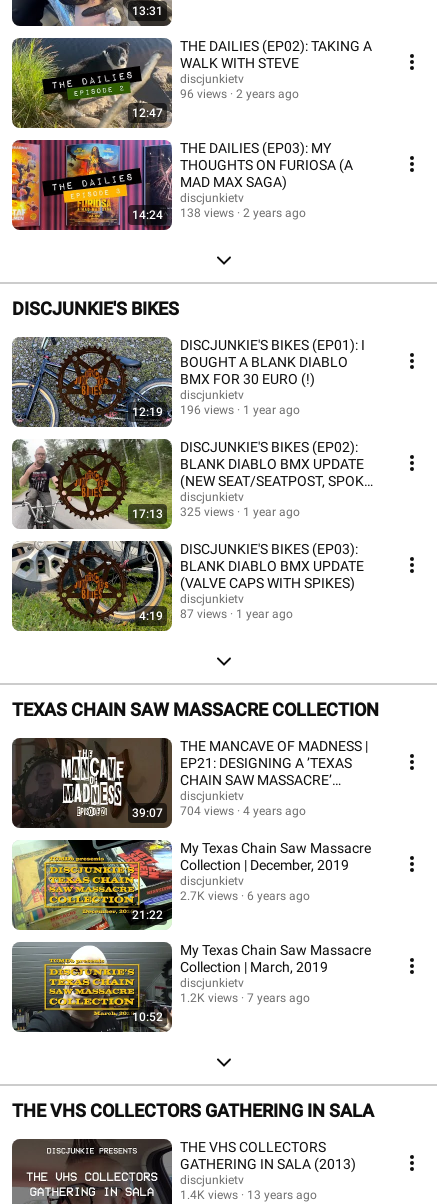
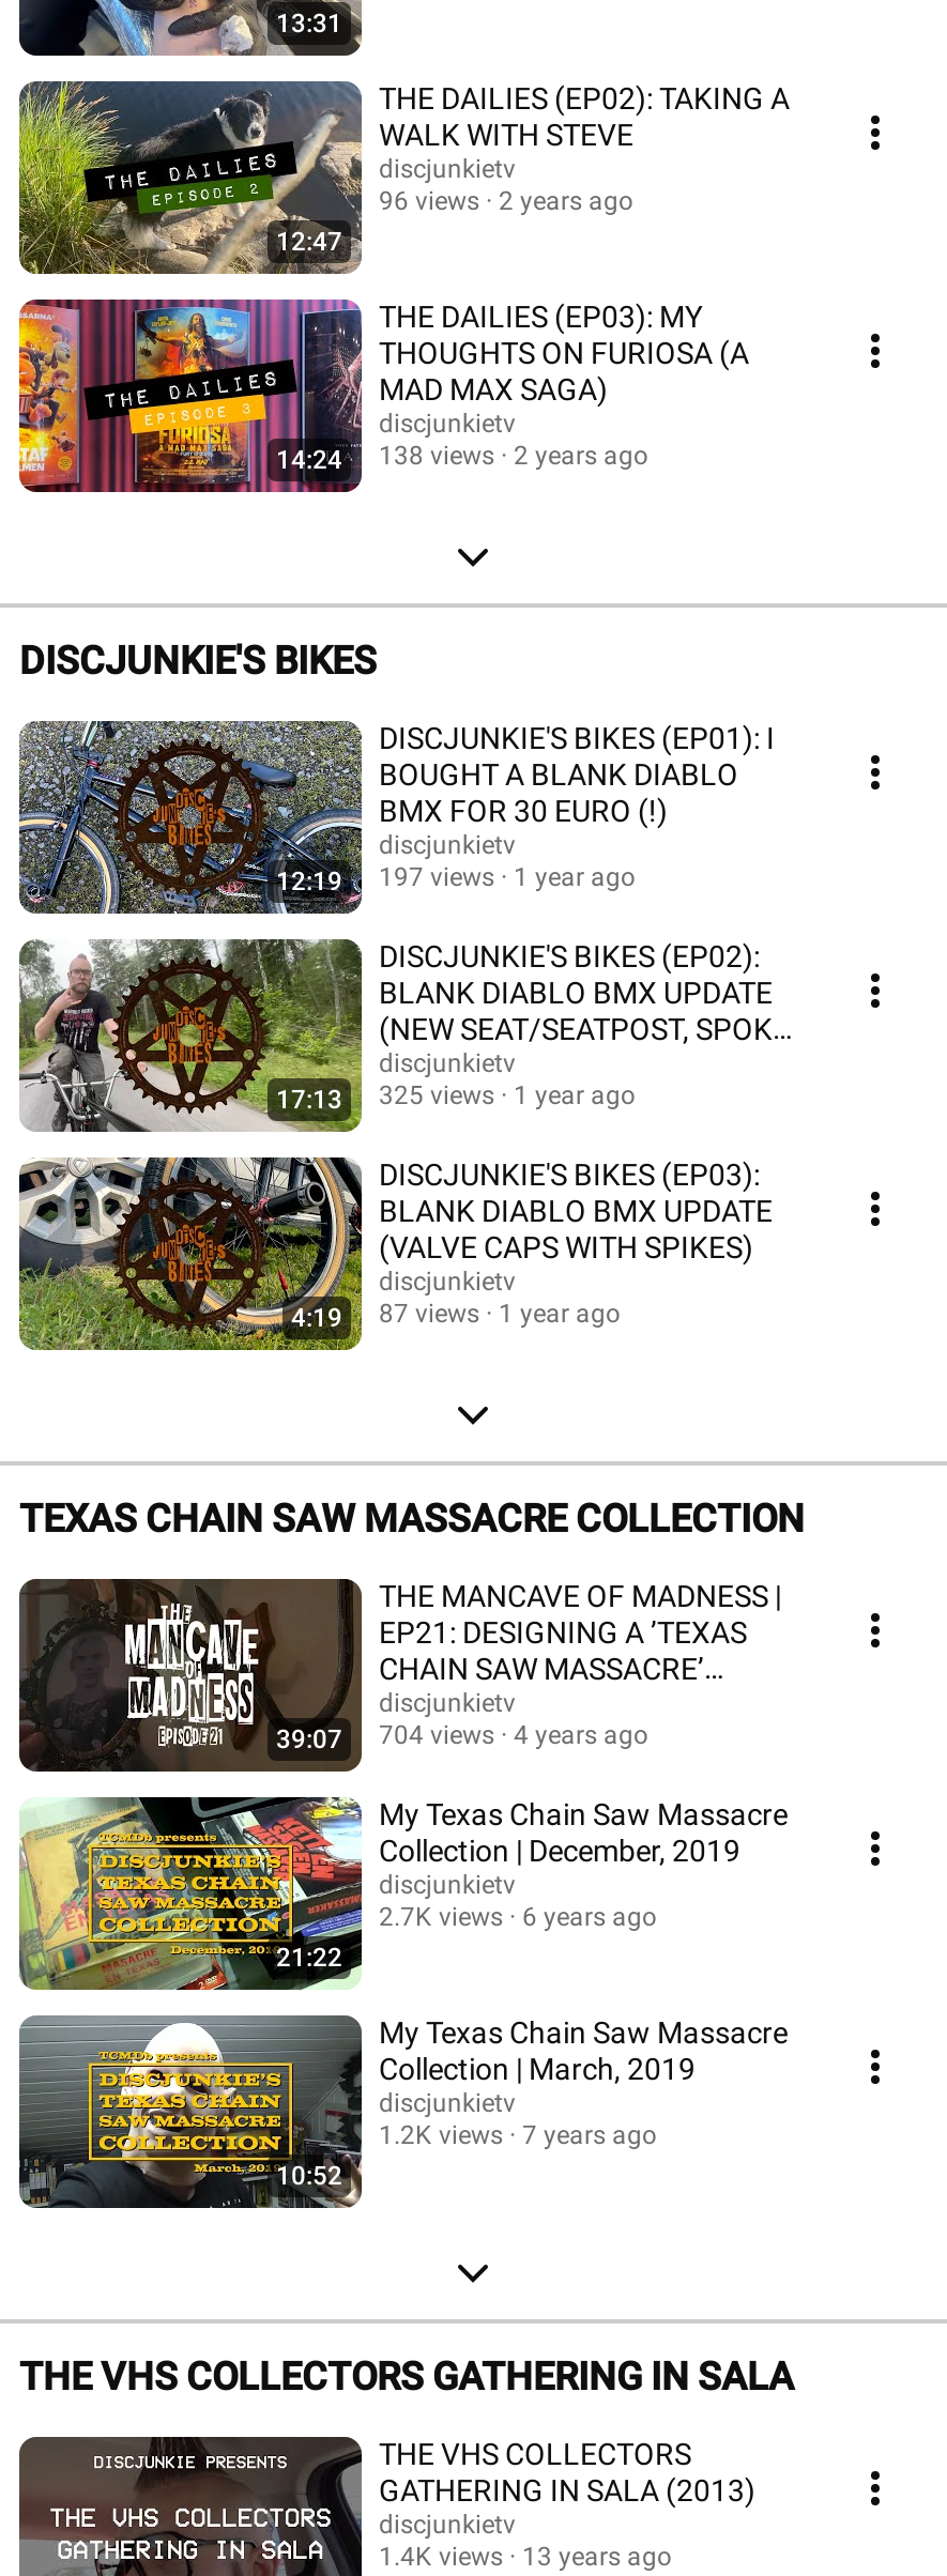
[132,402,300,418] 12:19 196 views 1 year ago -> [276,861,636,895] 12:19 197 views 1 year ago

